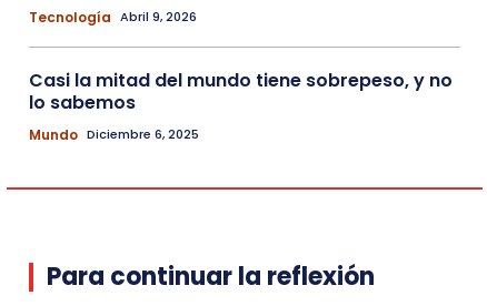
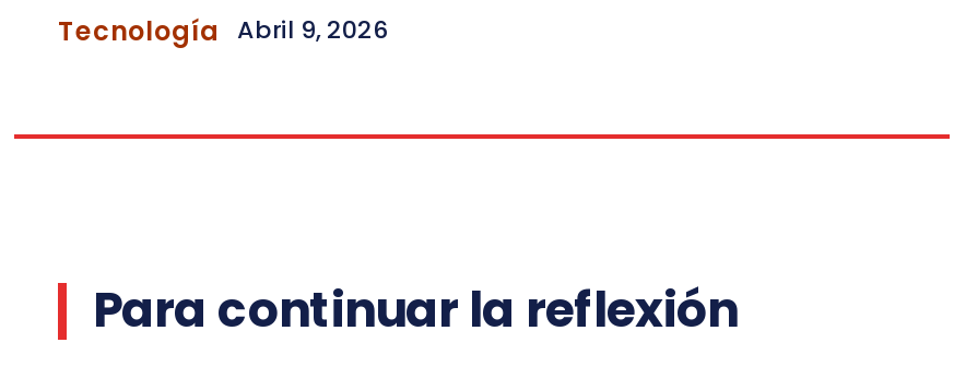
[29,68,453,144] Casi la mitad del mundo tiene sobrepeso, y no | lo sabemos | Mundo Diciembre 6, 2025 -> none

